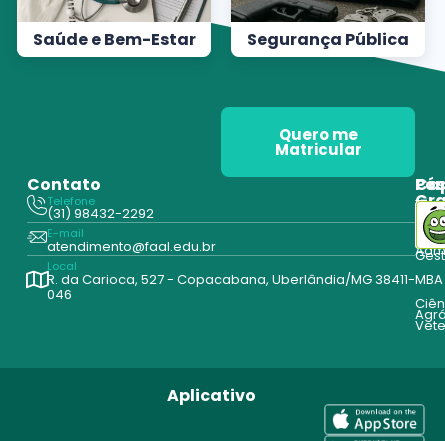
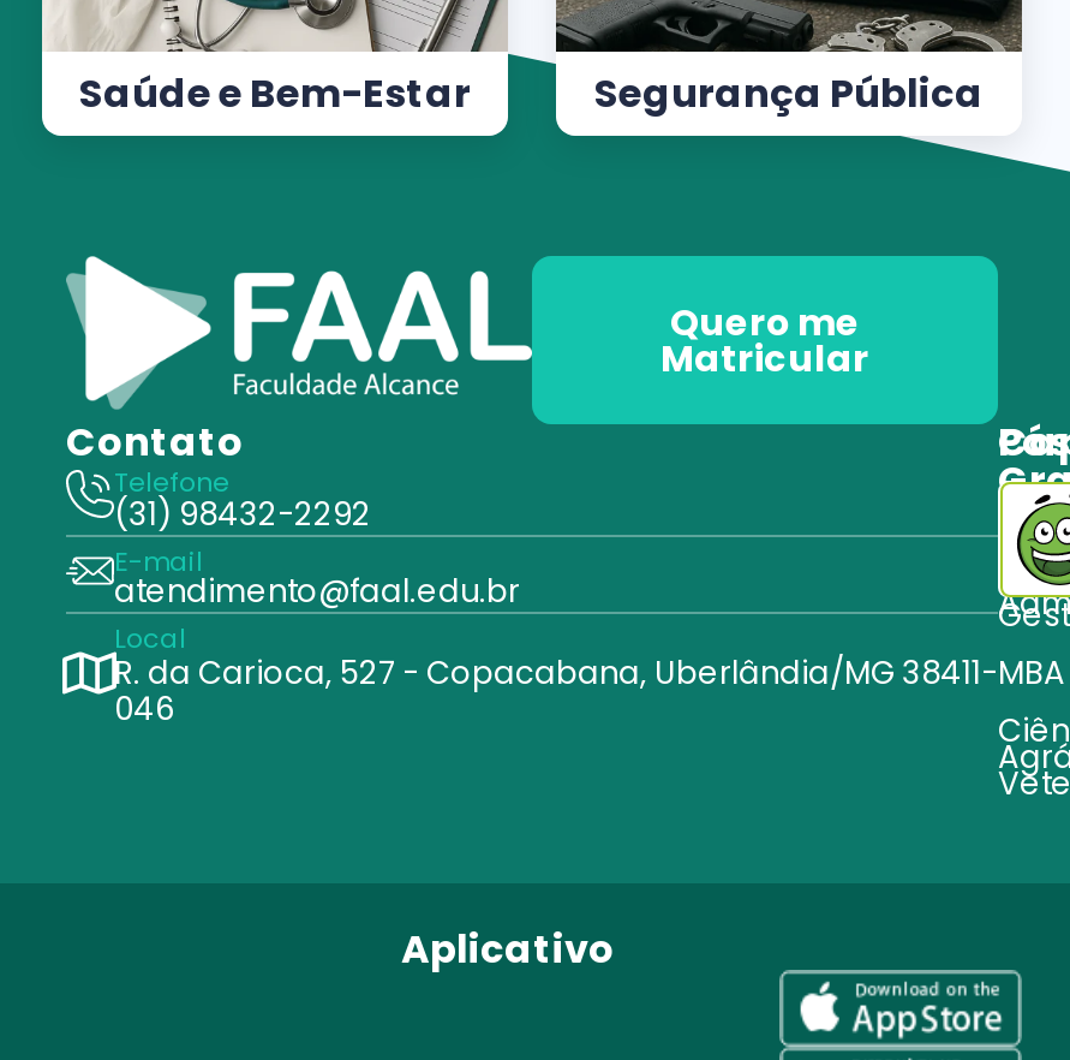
none -> [64,255,213,409] [image]
none -> [232,269,534,397] [image]

